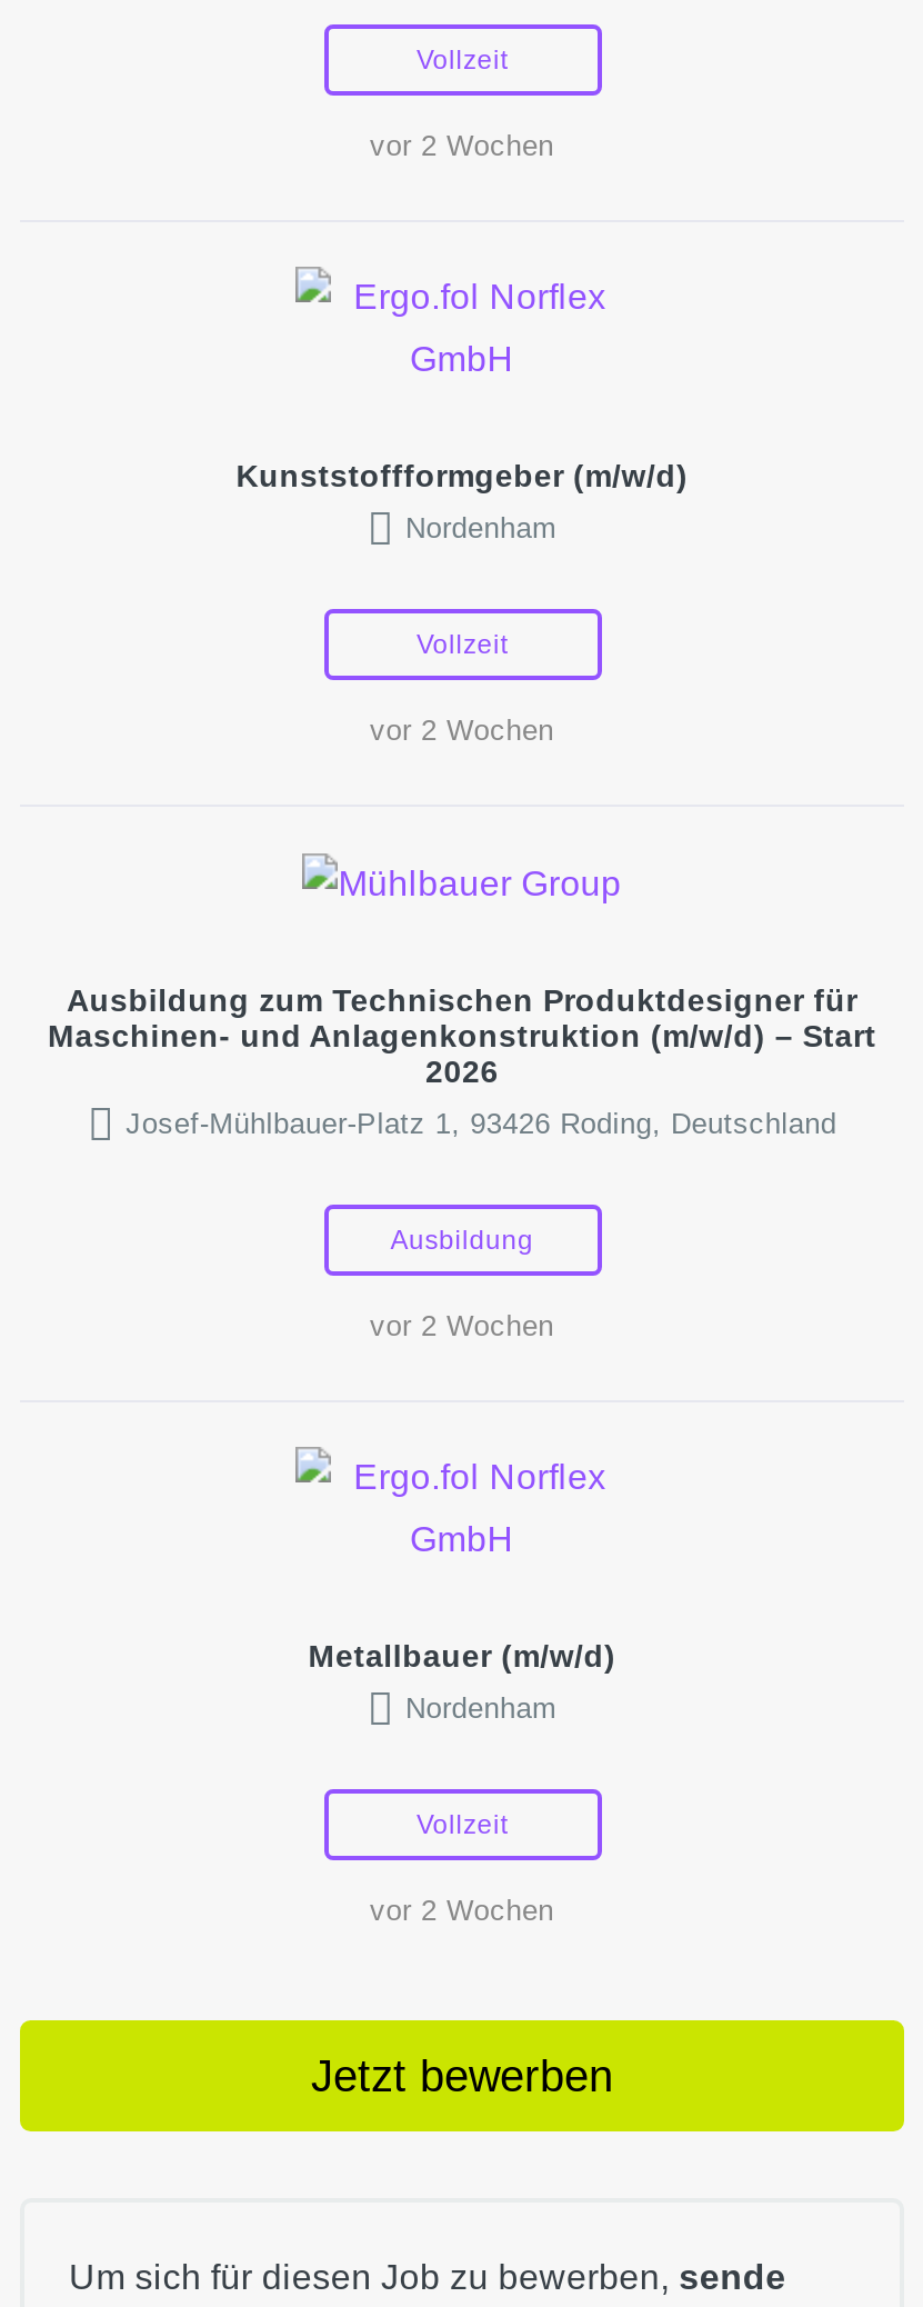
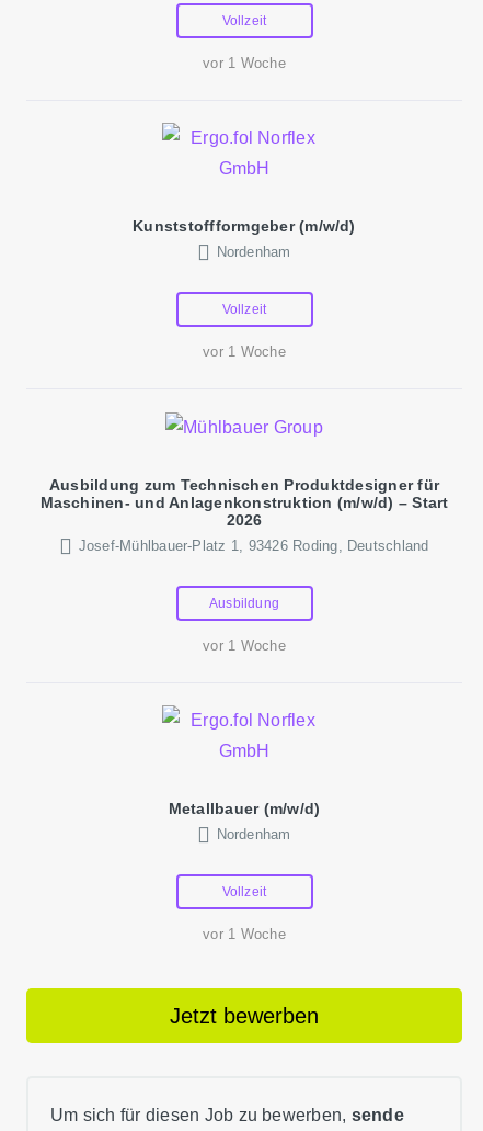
[370,128,554,162] vor 2 Wochen -> [203,55,286,71] vor 1 Woche
[370,713,554,746] vor 2 Wochen -> [203,343,286,360] vor 1 Woche
[370,1308,554,1341] vor 2 Wochen -> [203,637,286,653] vor 1 Woche
[370,1892,554,1926] vor 2 Wochen -> [203,925,286,942] vor 1 Woche

